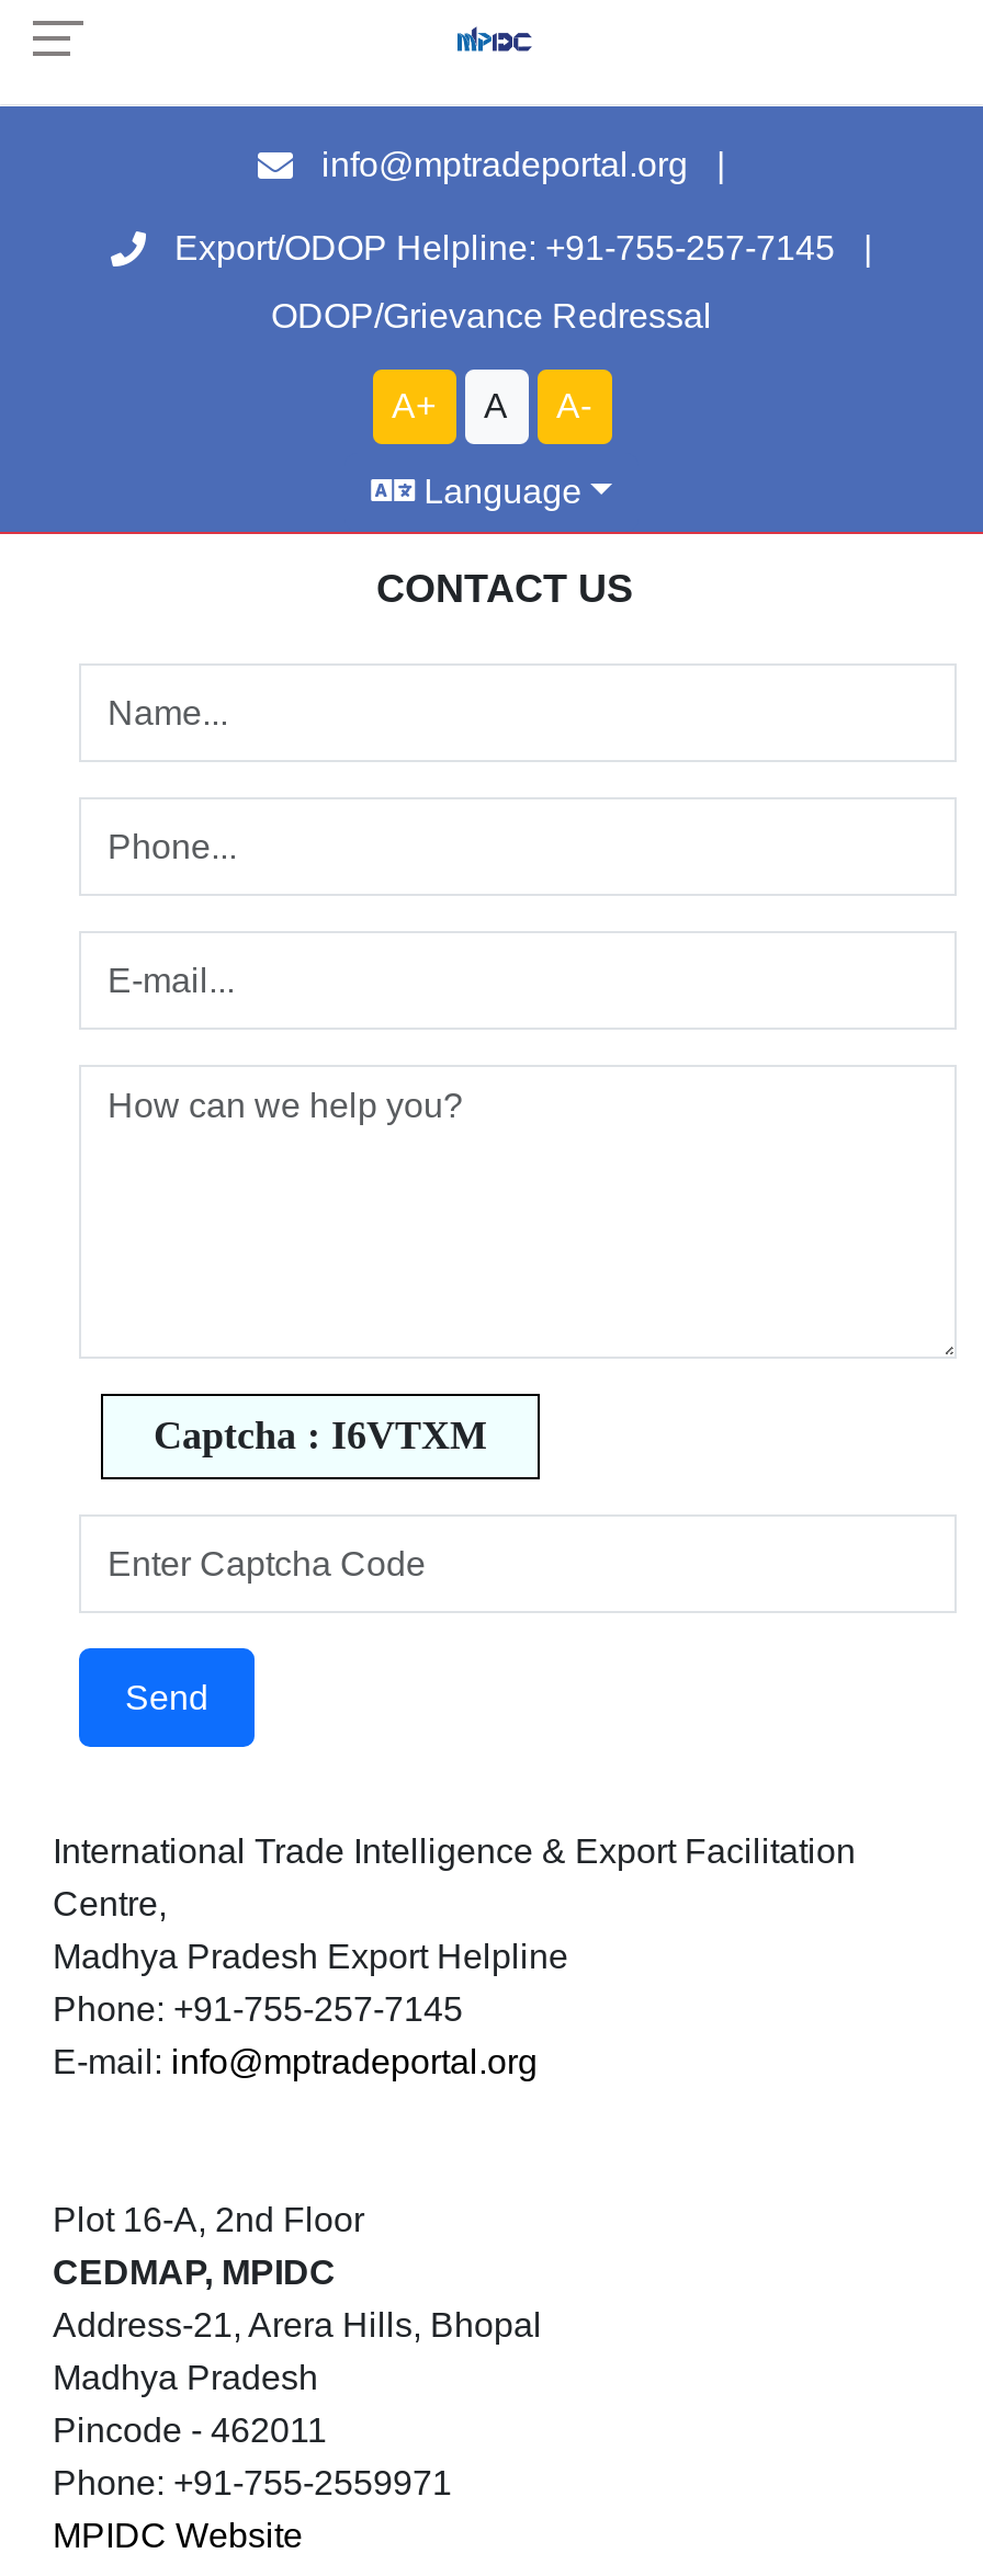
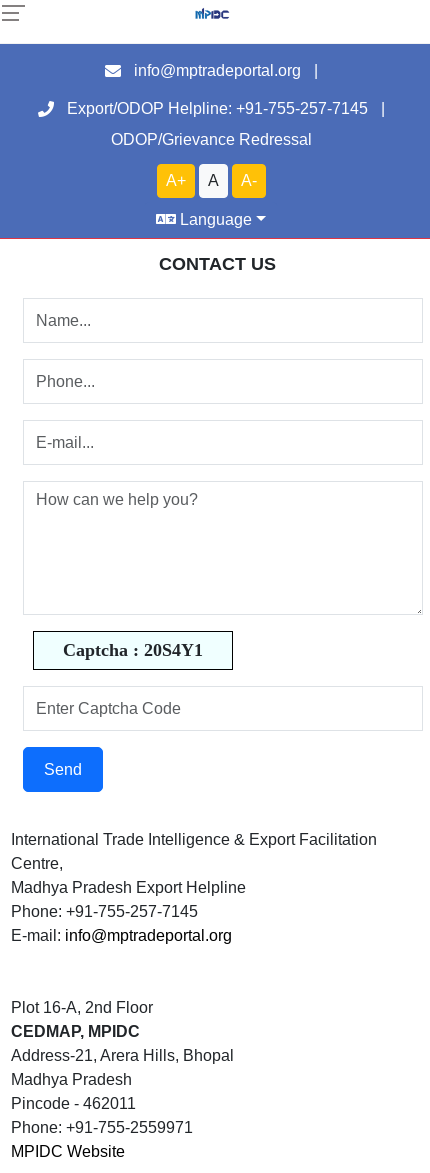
[154,1414,487,1457] Captcha : I6VTXM -> [63,640,203,660] Captcha : 20S4Y1

